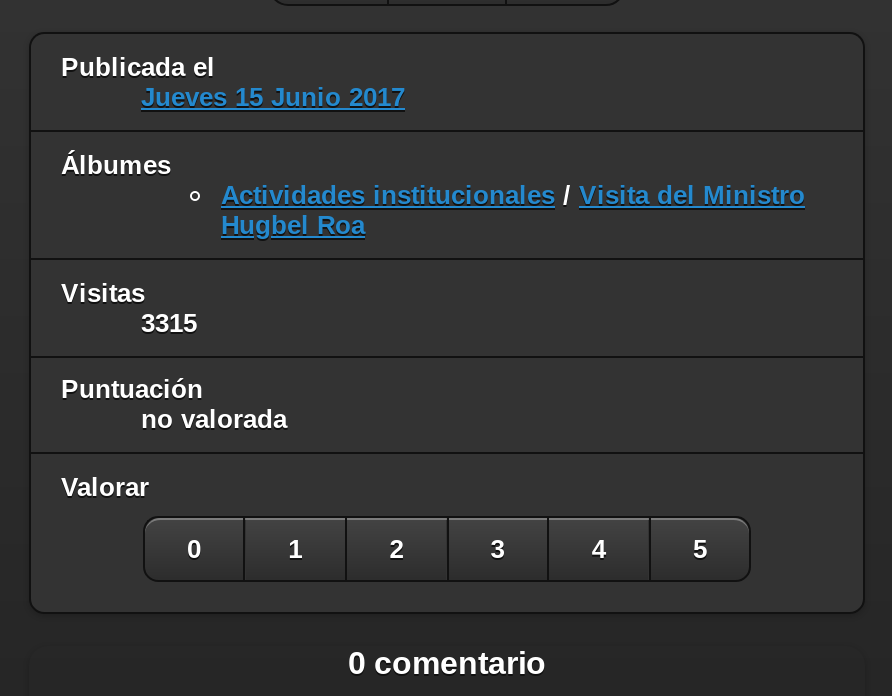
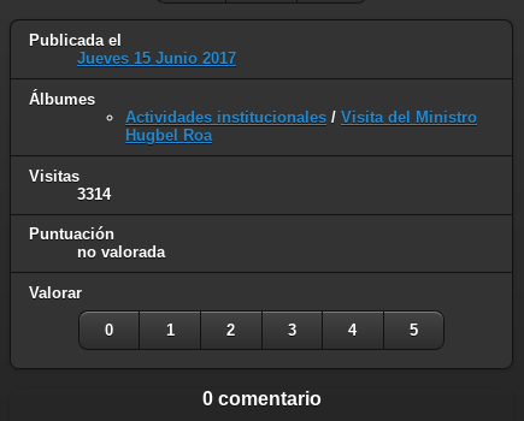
[141,307,197,337] 3315 -> [77,185,111,203] 3314

